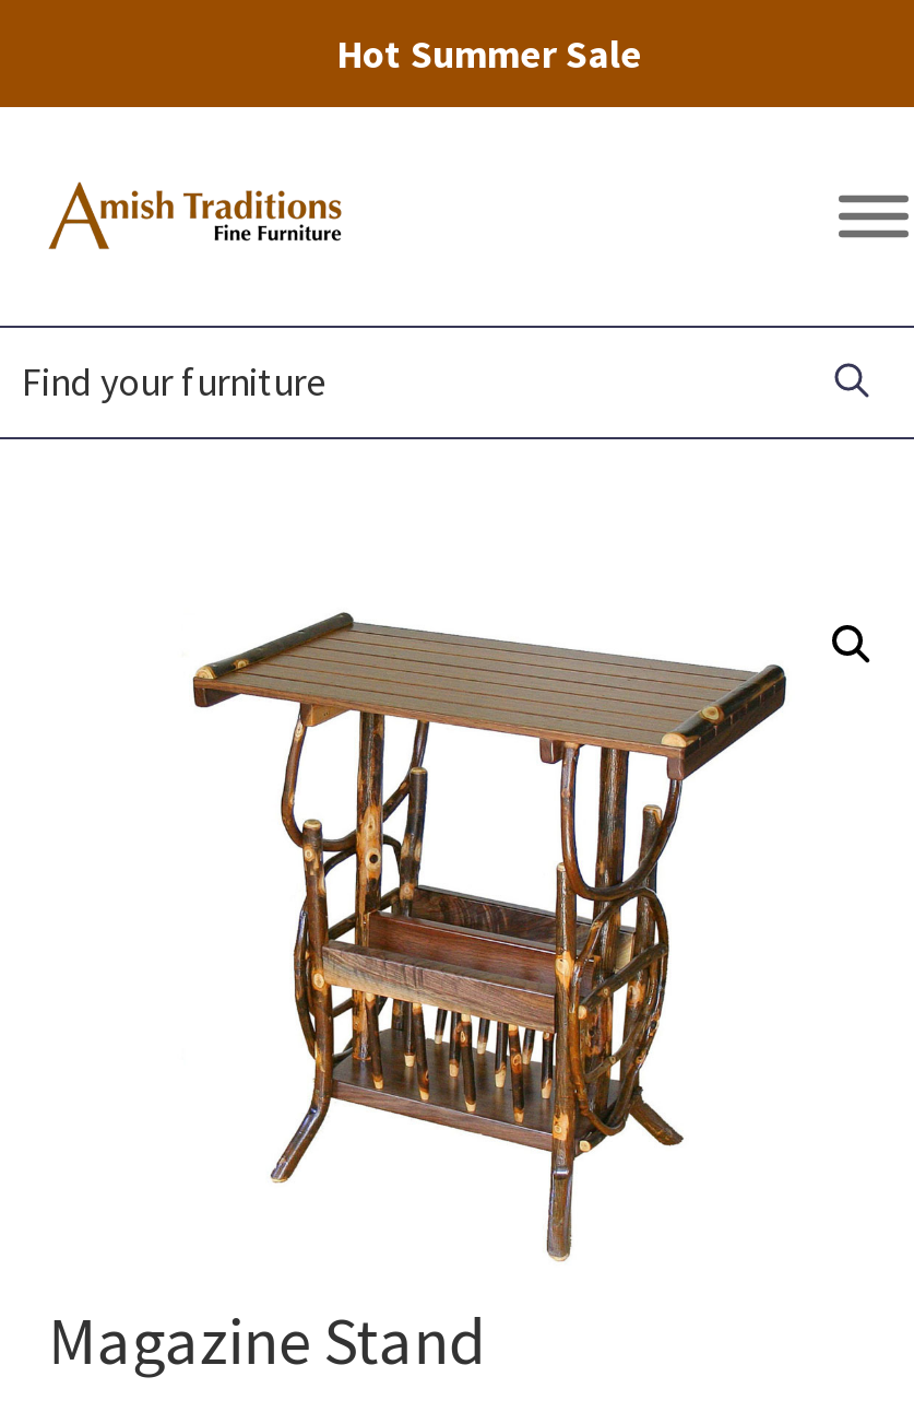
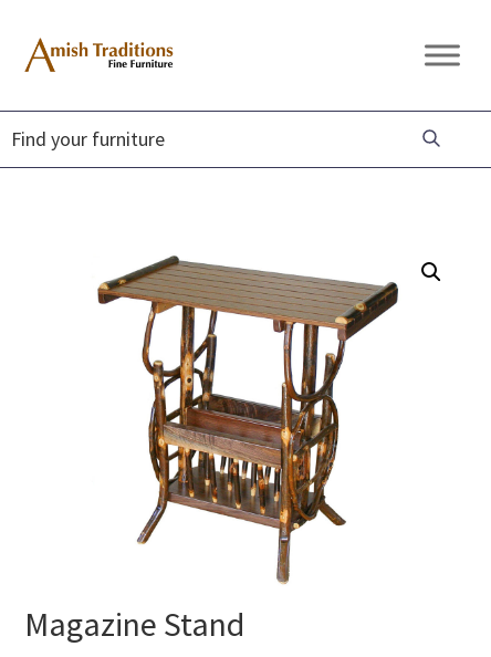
[336,28,642,79] Hot Summer Sale -> none

